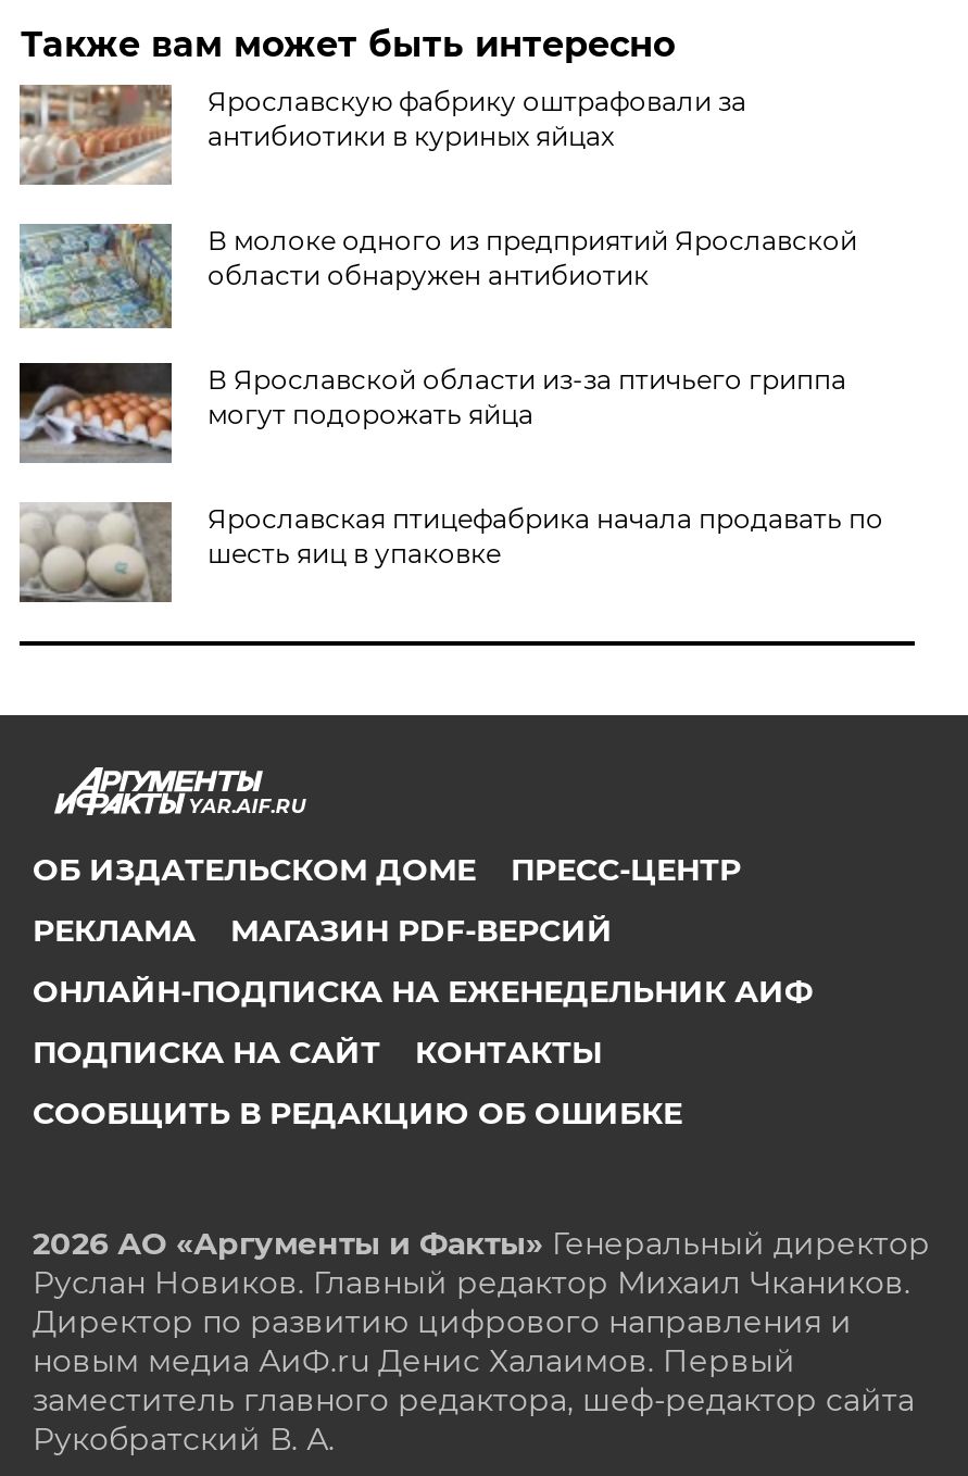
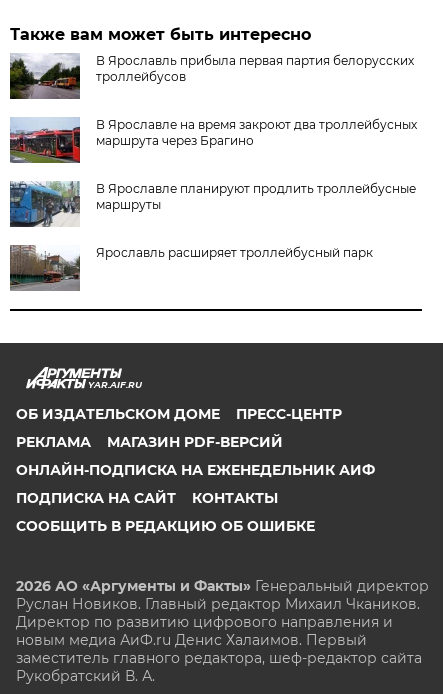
[17,83,746,187] [image] | Ярославскую фабрику оштрафовали за | антибиотики в куриных яйцах -> [9,53,414,100] [image] | В Ярославль прибыла первая партия белорусских | троллейбусов
[20,222,857,330] [image] | В молоке одного из предприятий Ярославской | области обнаружен антибиотик -> [9,117,417,165] [image] | В Ярославле на время закроют два троллейбусных | маршрута через Брагино
[17,361,846,463] [image] | В Ярославской области из-за птичьего гриппа | могут подорожать яйца -> [9,181,416,227] [image] | В Ярославле планируют продлить троллейбусные | маршруты
[20,500,883,602] [image] | Ярославская птицефабрика начала продавать по | шесть яиц в упаковке -> [10,245,373,291] [image] | Ярославль расширяет троллейбусный парк

